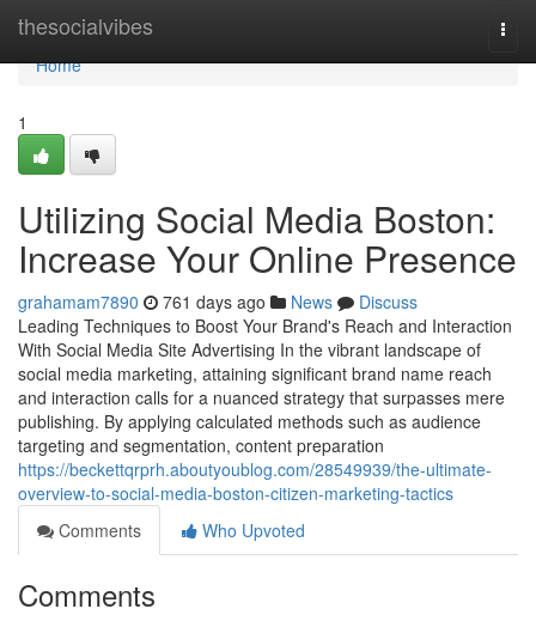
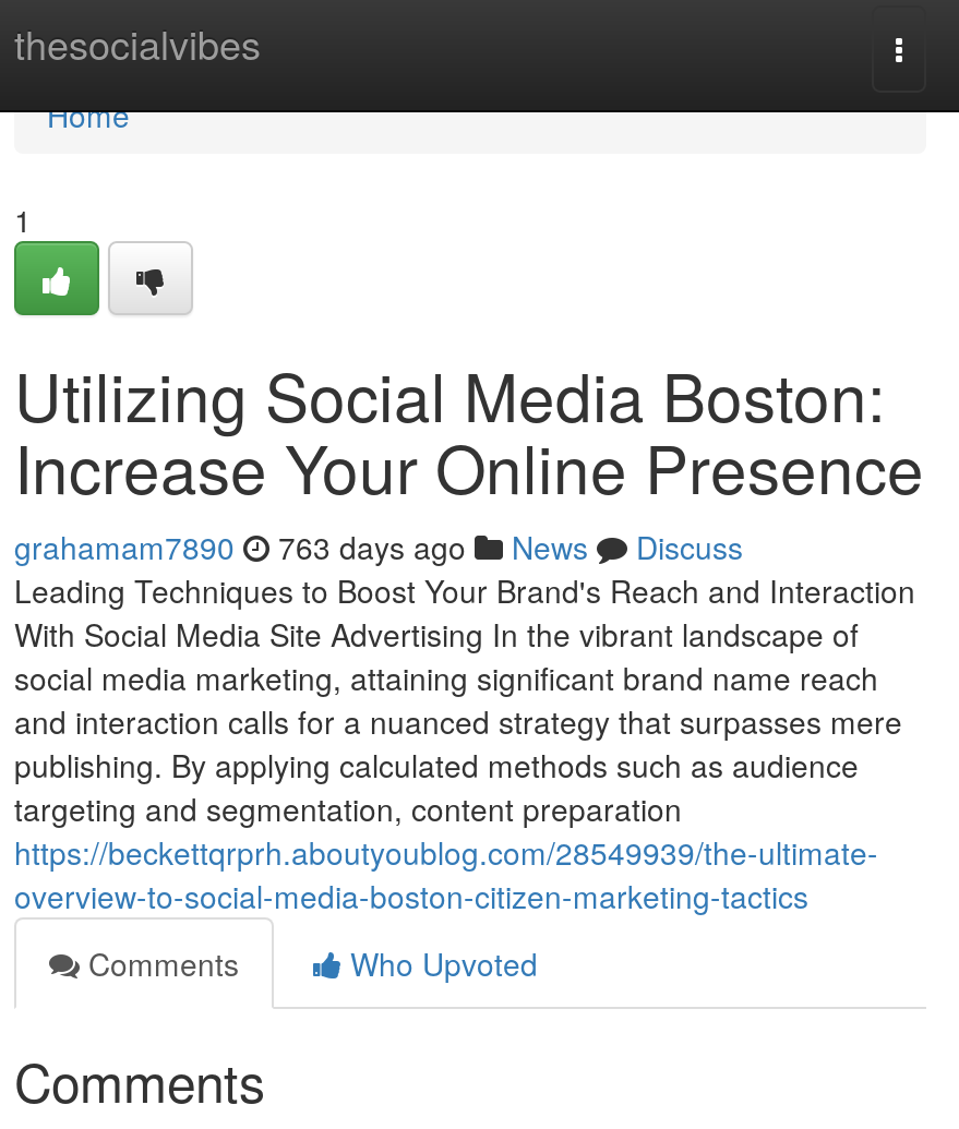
[18,290,418,313] grahamam7890 761 days ago News Discuss -> [14,525,743,568] grahamam7890 763 days ago News Discuss

